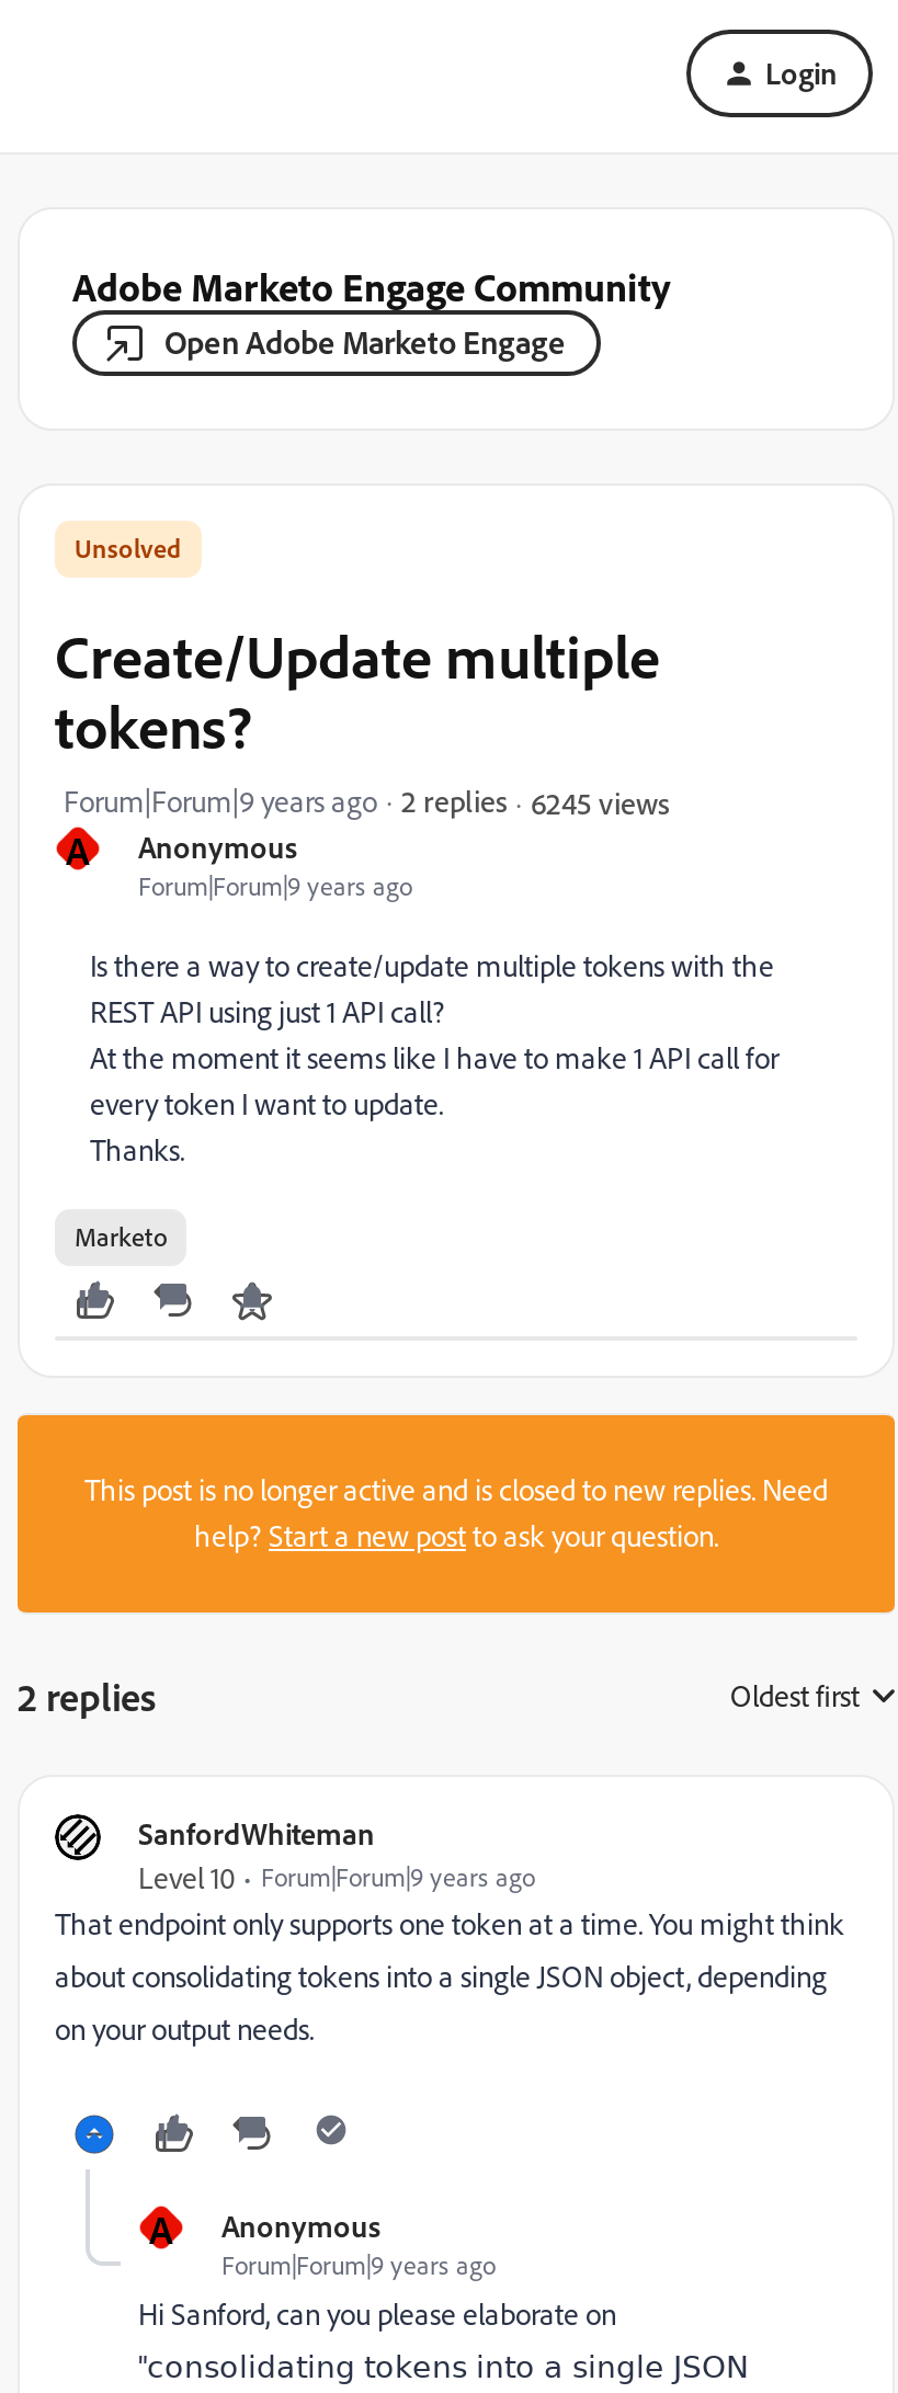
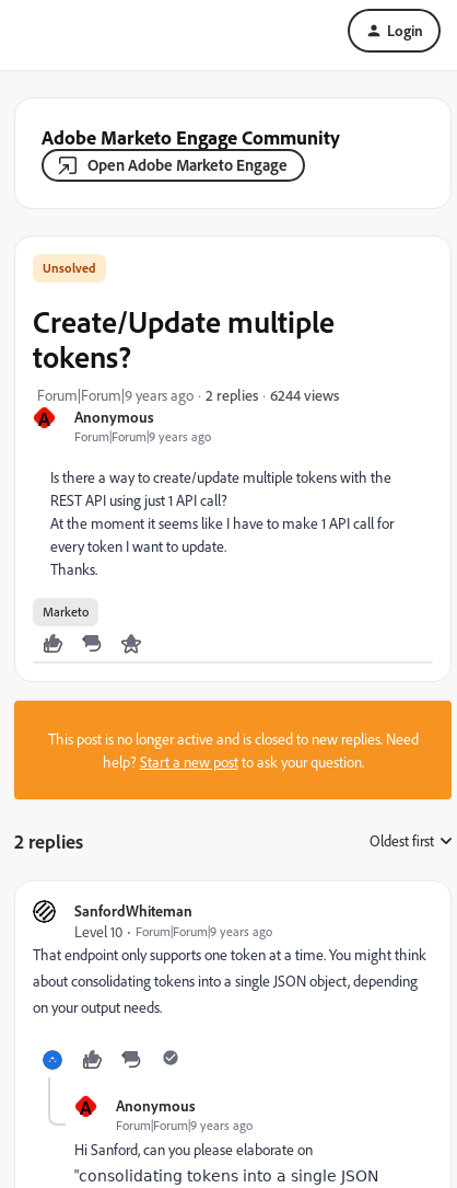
[531,783,669,820] 6245 views -> [270,385,339,403] 6244 views

